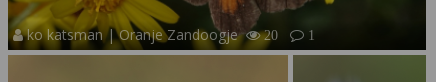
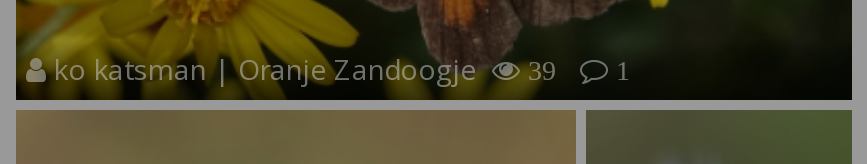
[260,28,278,42] 20 -> [520,56,556,84] 39

